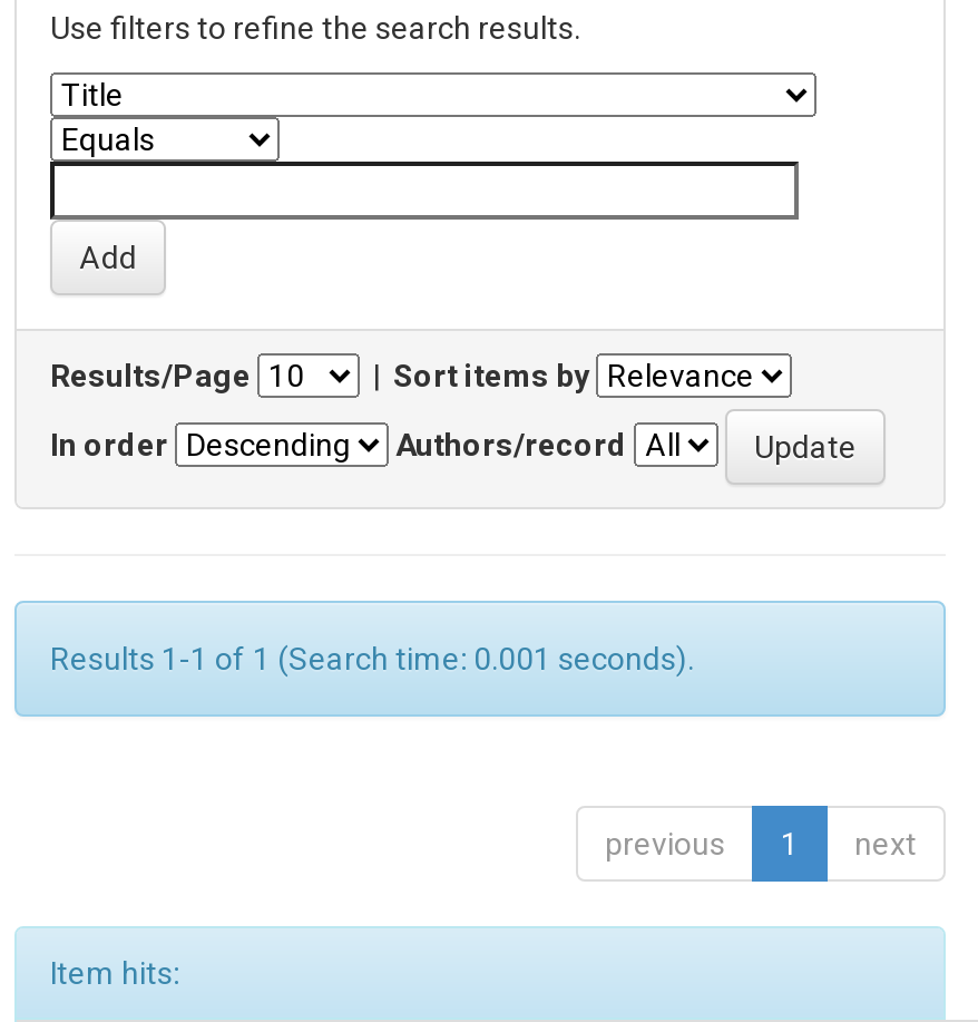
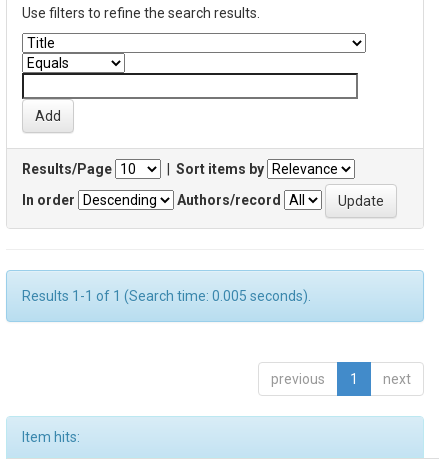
[50,641,694,677] Results 1-1 of 1 (Search time: 0.001 seconds). -> [22,288,311,304] Results 1-1 of 1 (Search time: 0.005 seconds).

